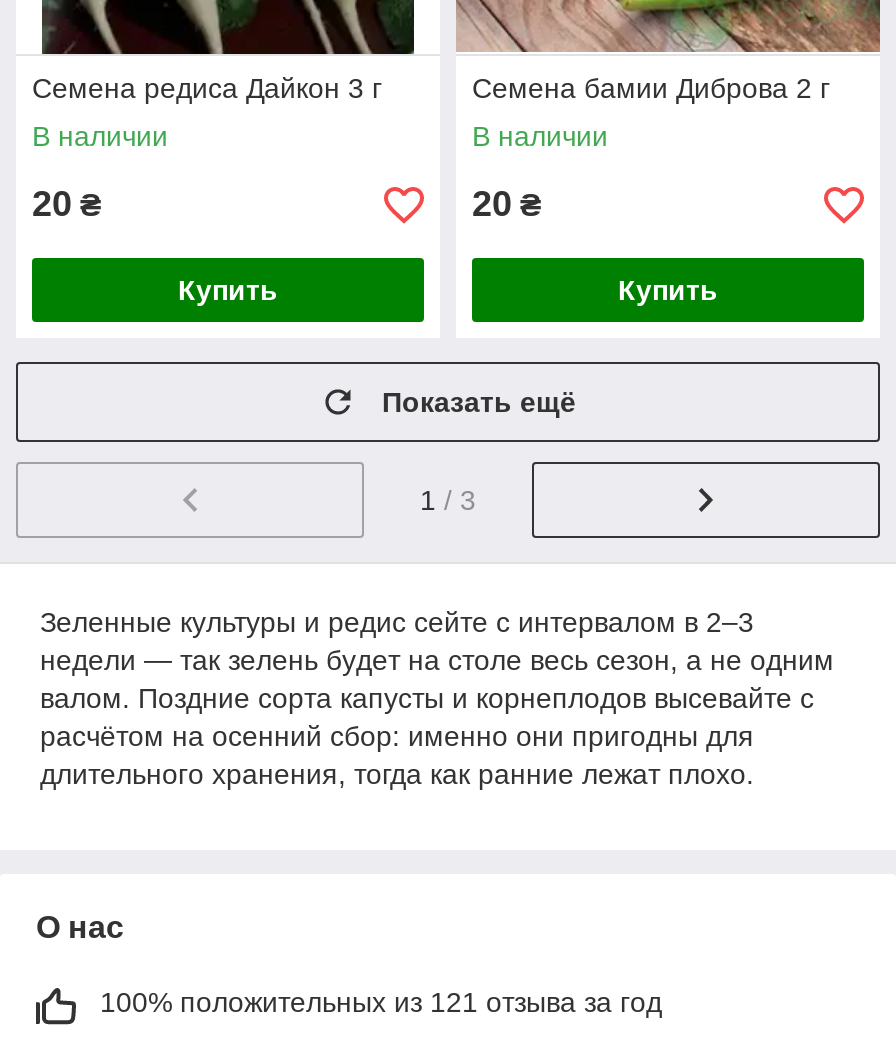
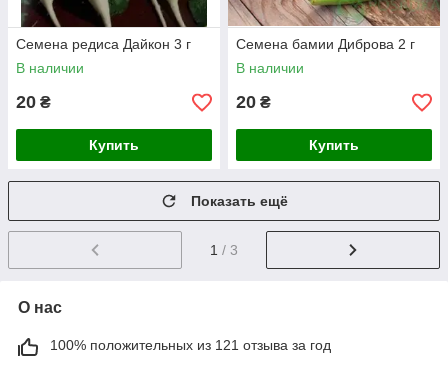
[40,606,834,790] Зеленные культуры и редис сейте с интервалом в 2–3 | недели — так зелень будет на столе весь сезон, а не одним | валом. Поздние сорта капусты и корнеплодов высевайте с | расчётом на осенний сбор: именно они пригодны для | длительного хранения, тогда как ранние лежат плохо. -> none

